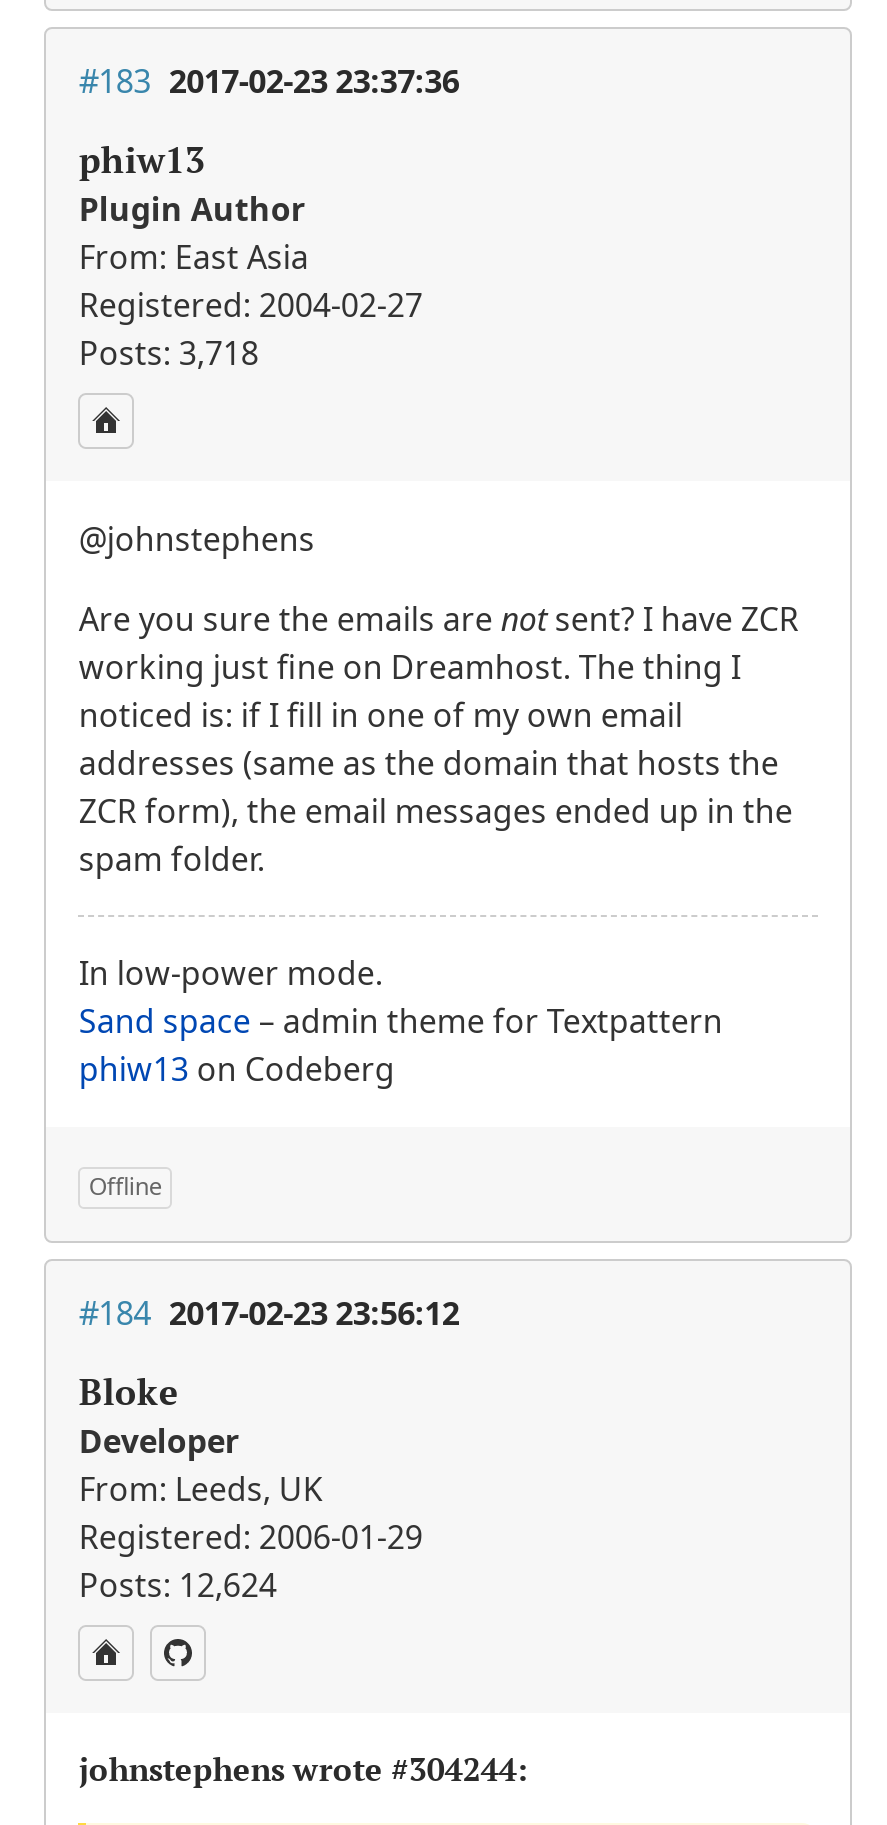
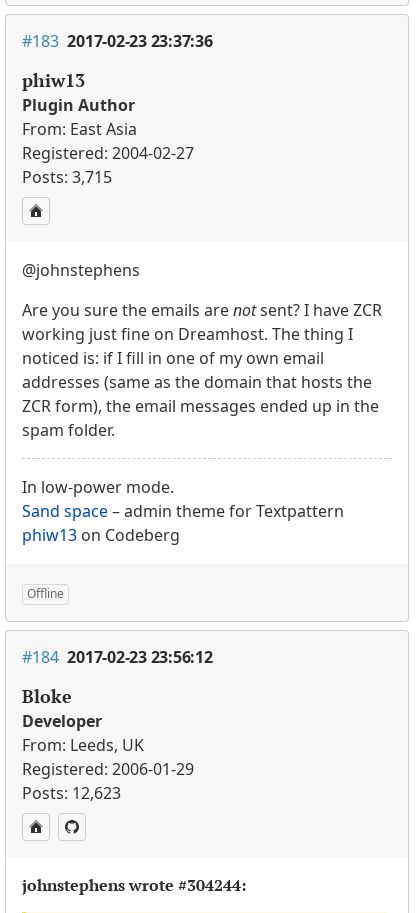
[79,331,259,375] Posts: 3,718 -> [22,166,112,188] Posts: 3,715
[79,1562,277,1606] Posts: 12,624 -> [22,781,121,803] Posts: 12,623

